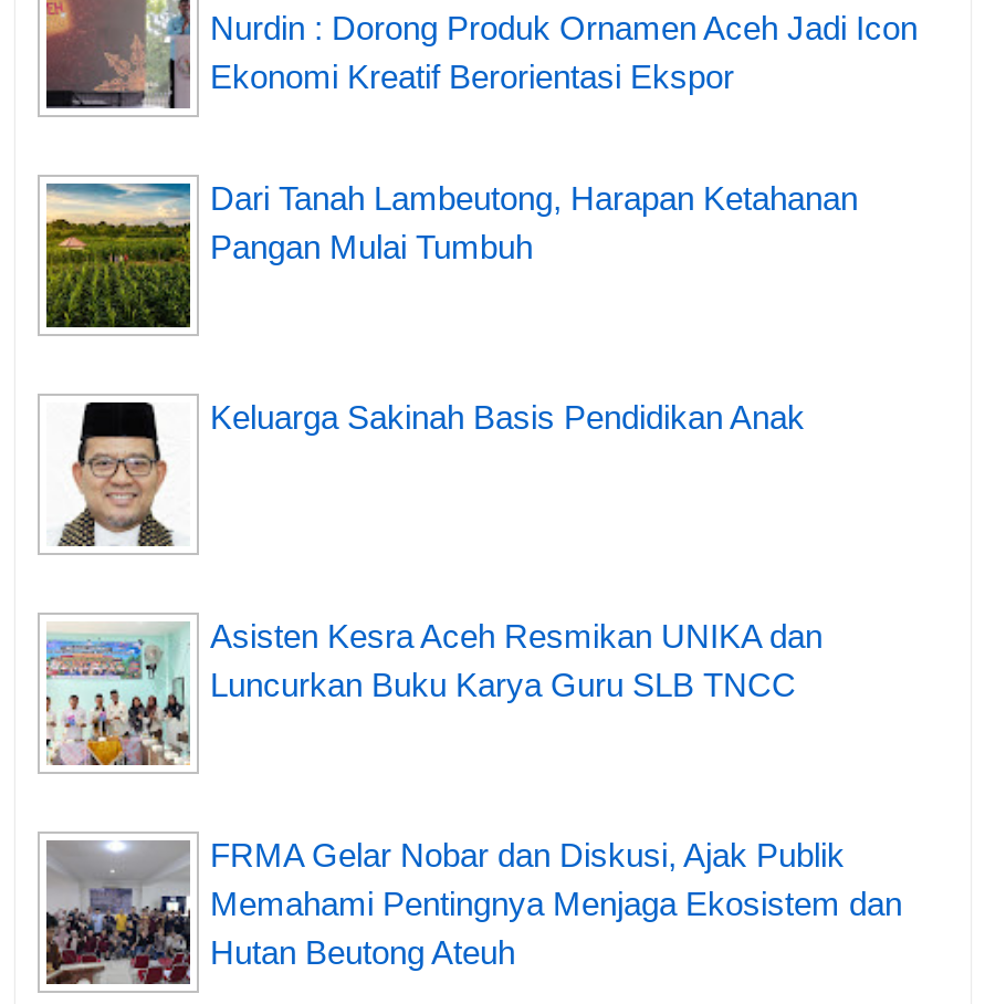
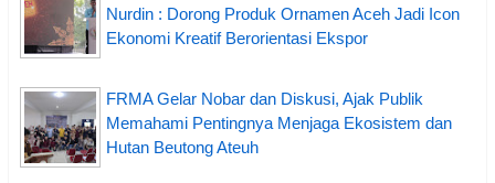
[46,179,858,327] [image] | Dari Tanah Lambeutong, Harapan Ketahanan | Pangan Mulai Tumbuh -> none
[55,398,805,548] [image] | Keluarga Sakinah Basis Pendidikan Anak -> none
[44,617,822,765] [image] | Asisten Kesra Aceh Resmikan UNIKA dan | Luncurkan Buku Karya Guru SLB TNCC -> none

